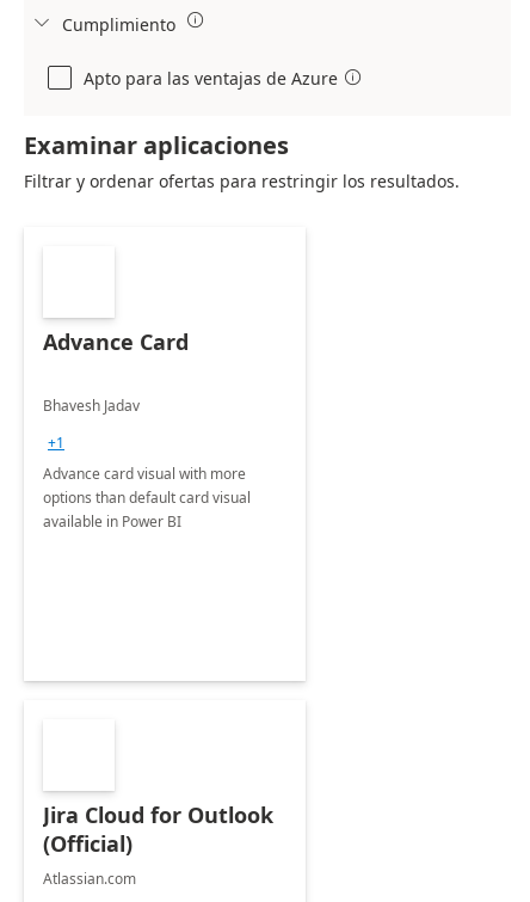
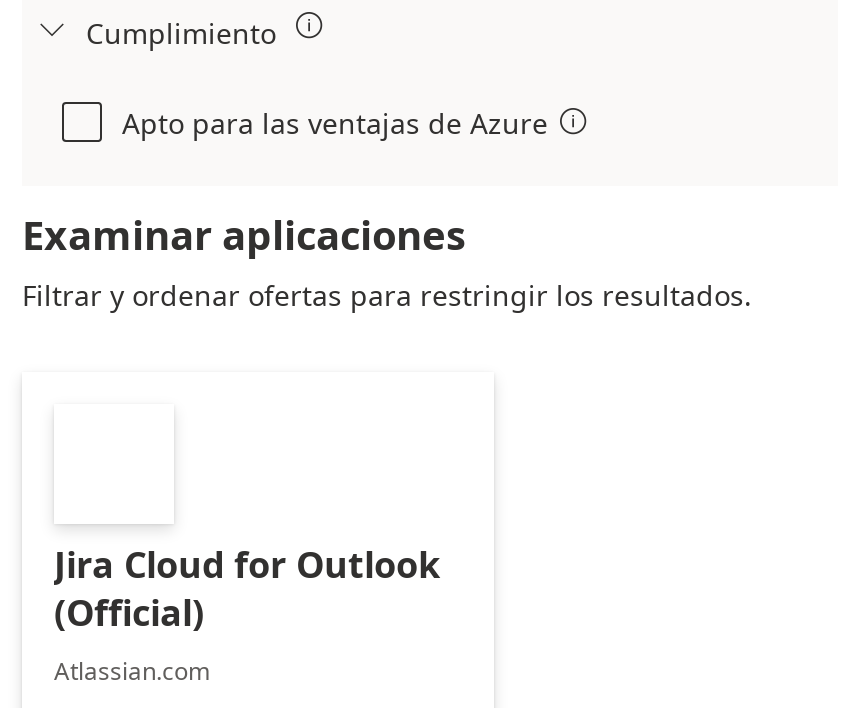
[43,327,251,532] Advance Card | Bhavesh Jadav | +1 | Advance card visual with more | options than default card visual | available in Power BI -> none

